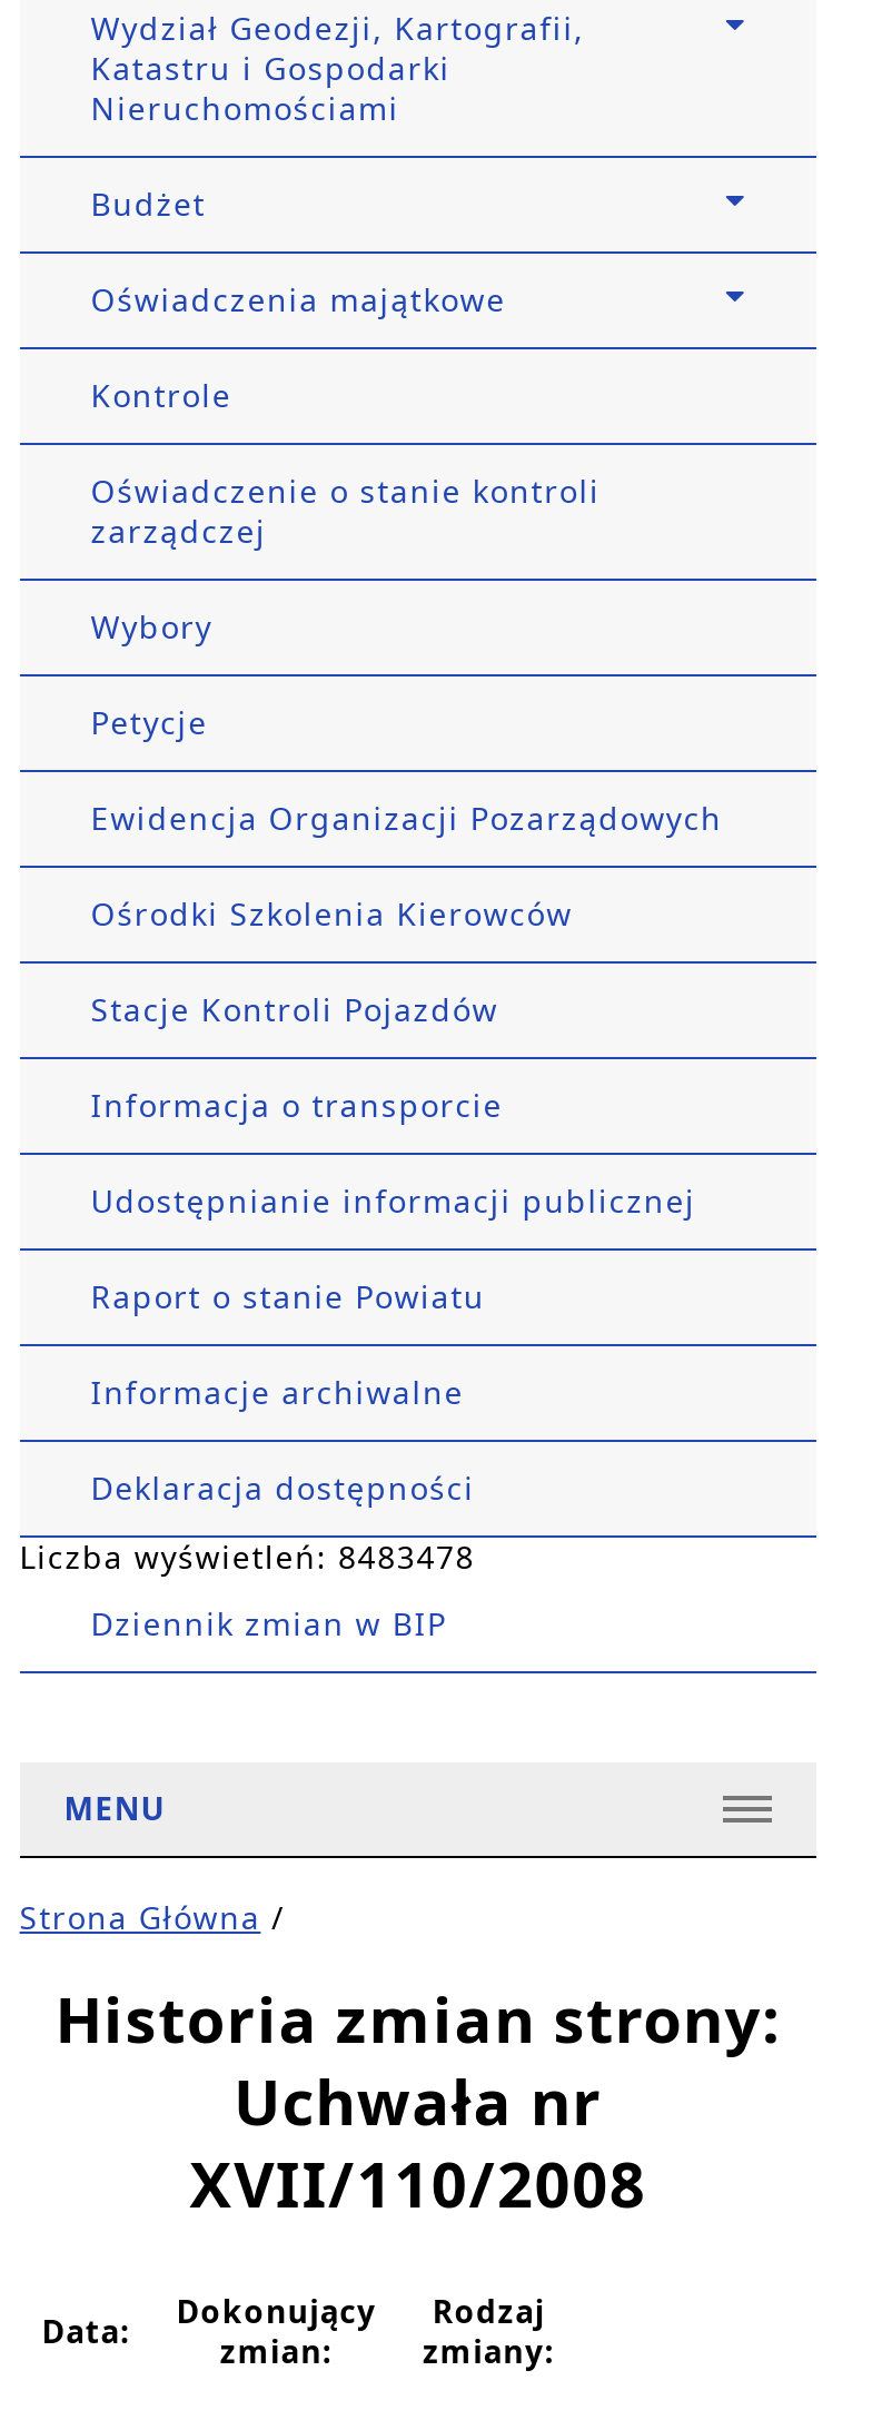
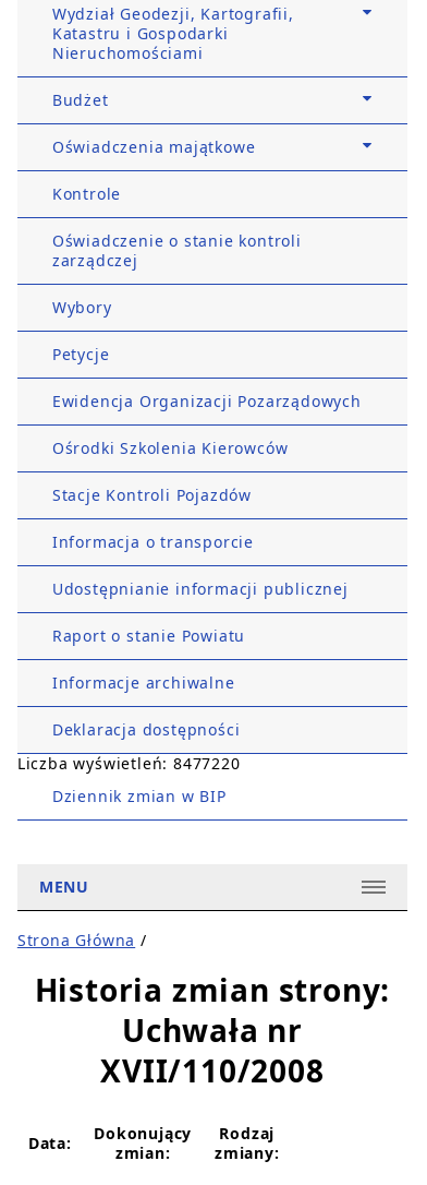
[20,1535,475,1578] Liczba wyświetleń: 8483478 -> [17,753,240,774] Liczba wyświetleń: 8477220

